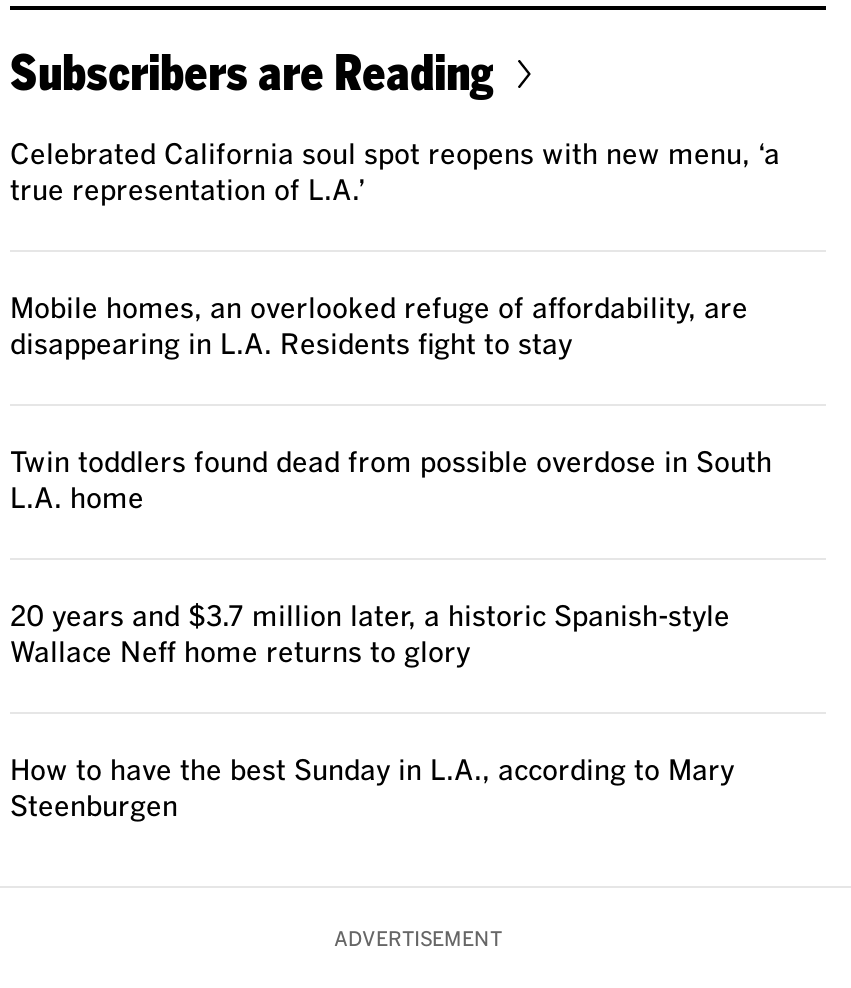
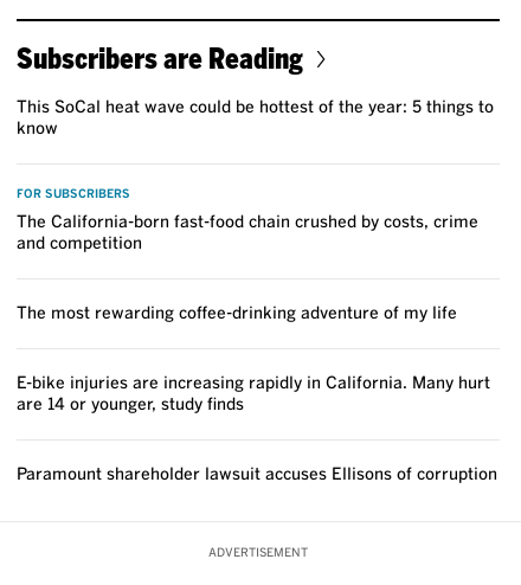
[10,142,780,206] Celebrated California soul spot reopens with new menu, ‘a | true representation of L.A.’ -> [17,99,494,137] This SoCal heat wave could be hottest of the year: 5 things to | know
[10,296,748,360] Mobile homes, an overlooked refuge of affordability, are | disappearing in L.A. Residents fight to stay -> [17,188,478,252] FOR SUBSCRIBERS | The California-born fast-food chain crushed by costs, crime | and competition
[10,450,772,514] Twin toddlers found dead from possible overdose in South | L.A. home -> [17,306,457,322] The most rewarding coffee-drinking adventure of my life
[10,604,730,668] 20 years and $3.7 million later, a historic Spanish-style | Wallace Neff home returns to glory -> [17,375,490,413] E-bike injuries are increasing rapidly in California. Many hurt | are 14 or younger, study finds
[10,758,734,822] How to have the best Sunday in L.A., according to Mary | Steenburgen -> [17,467,497,483] Paramount shareholder lawsuit accuses Ellisons of corruption

